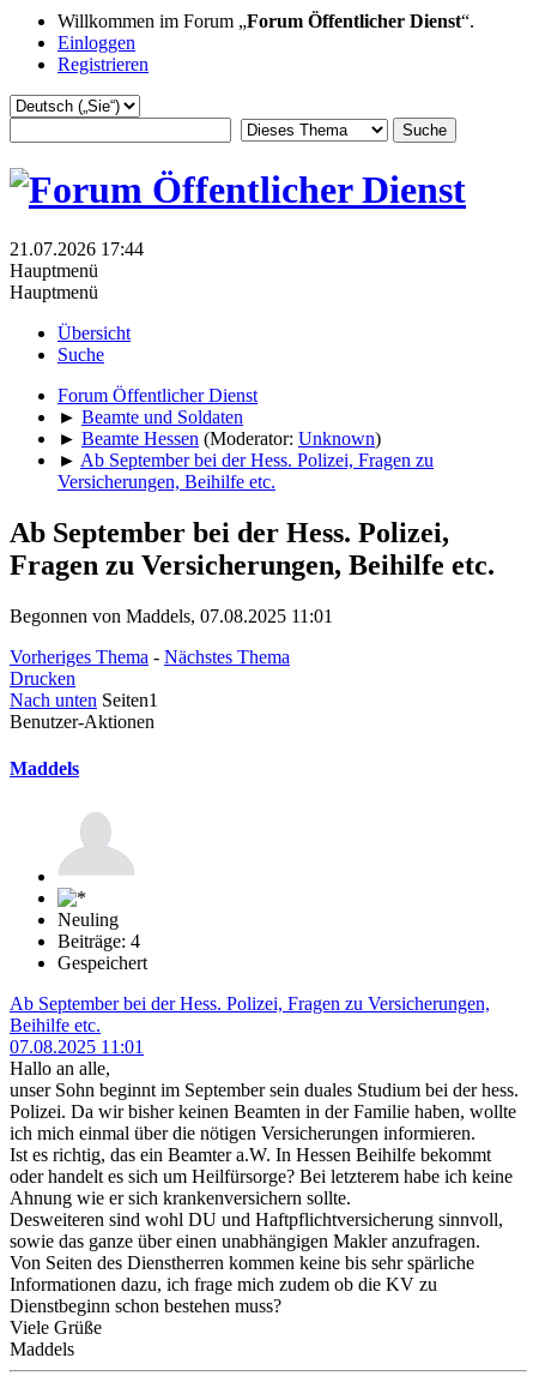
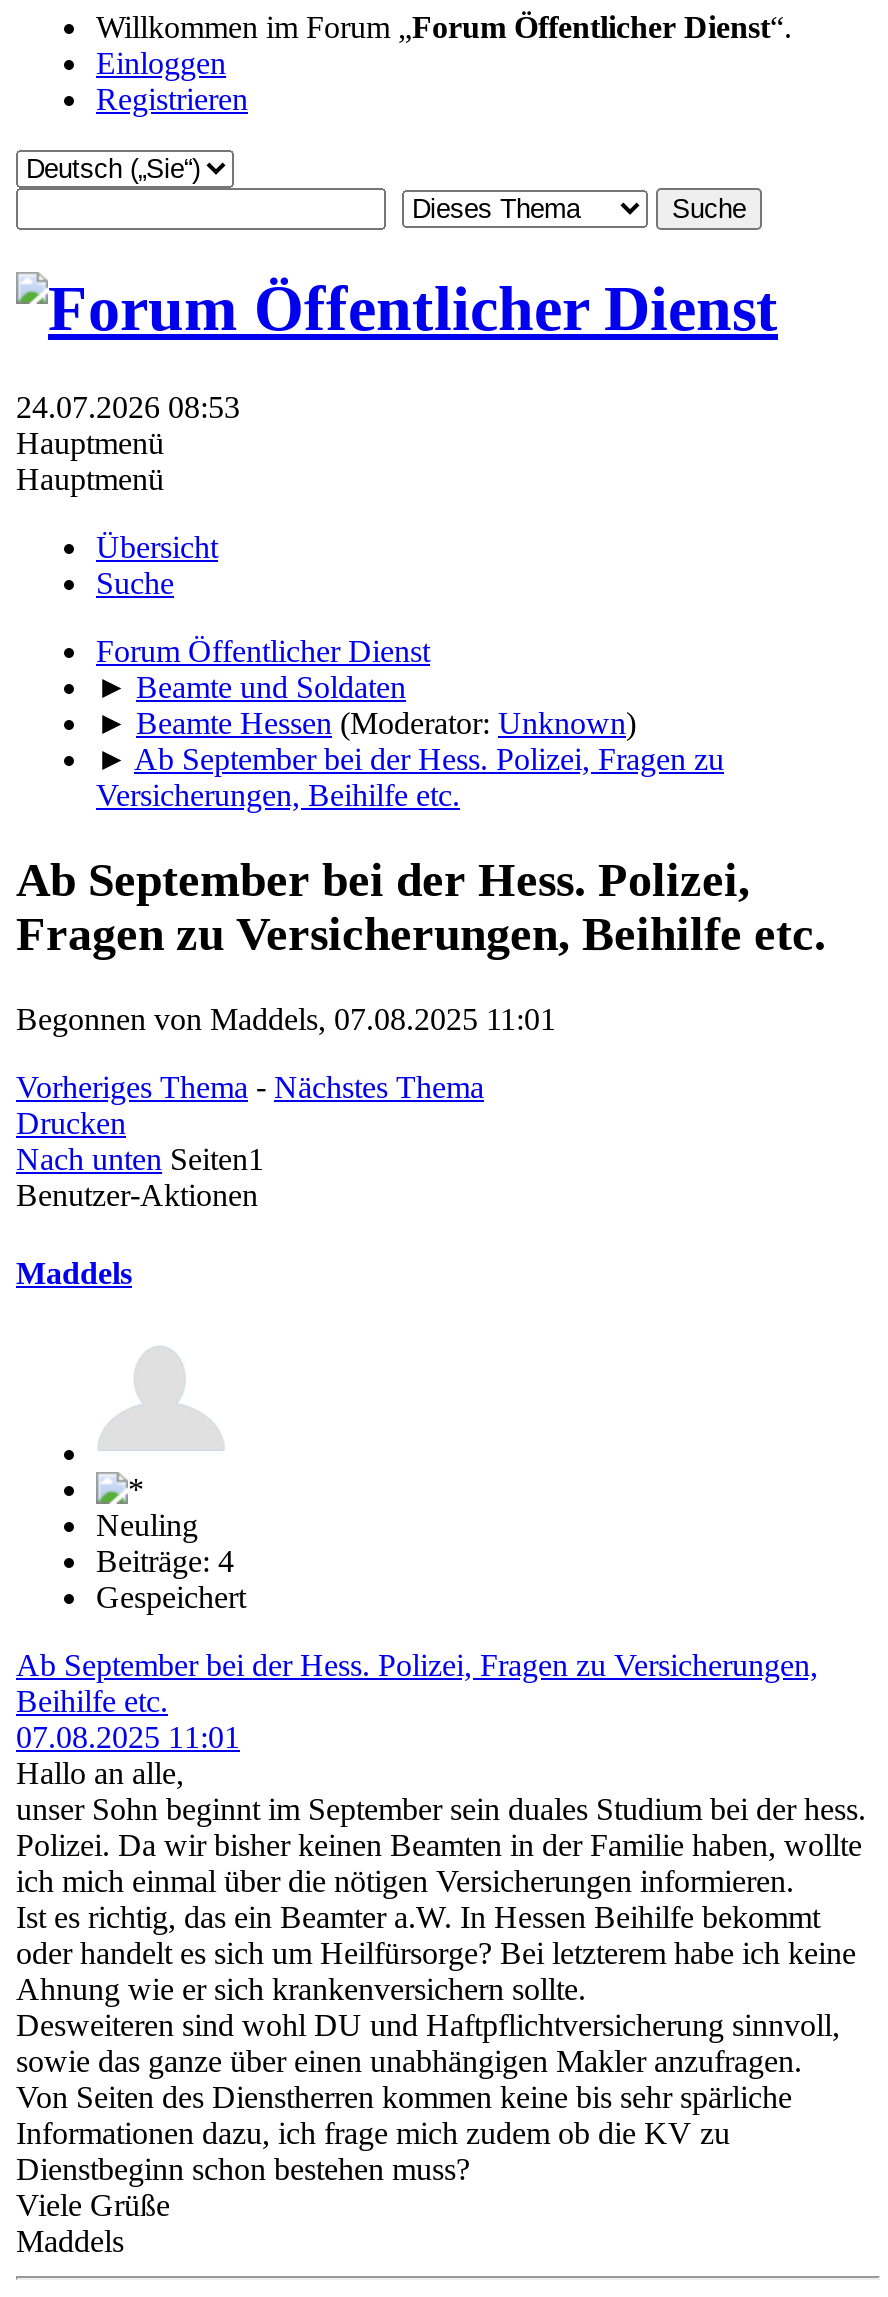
[10,239,144,259] 21.07.2026 17:44 -> [16,390,240,424] 24.07.2026 08:53

